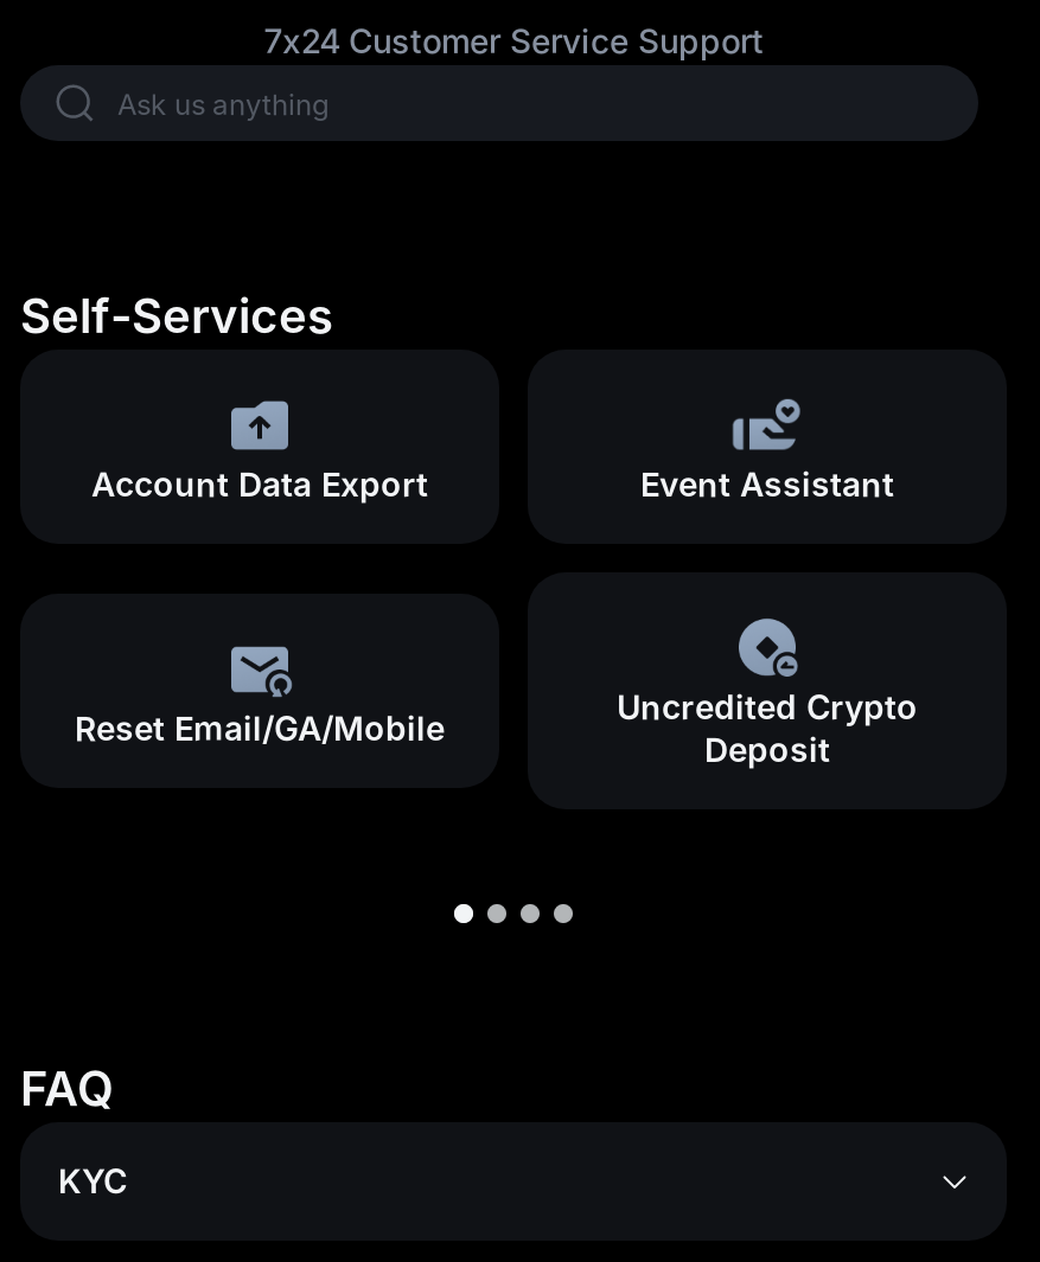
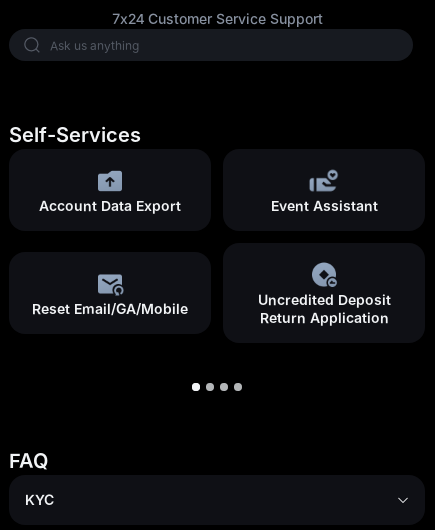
[617,686,918,769] Uncredited Crypto | Deposit -> [257,291,390,326] Uncredited Deposit | Return Application

